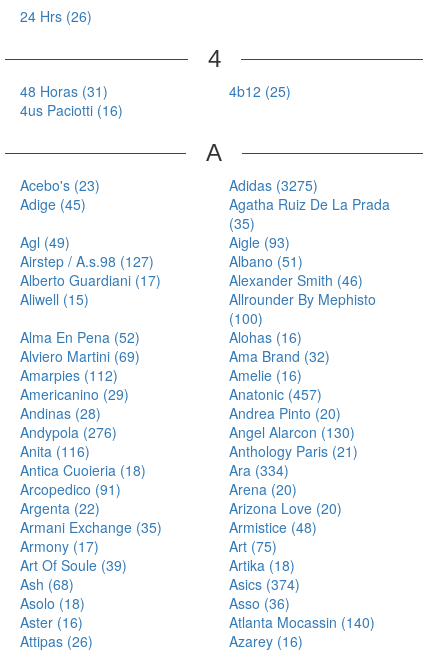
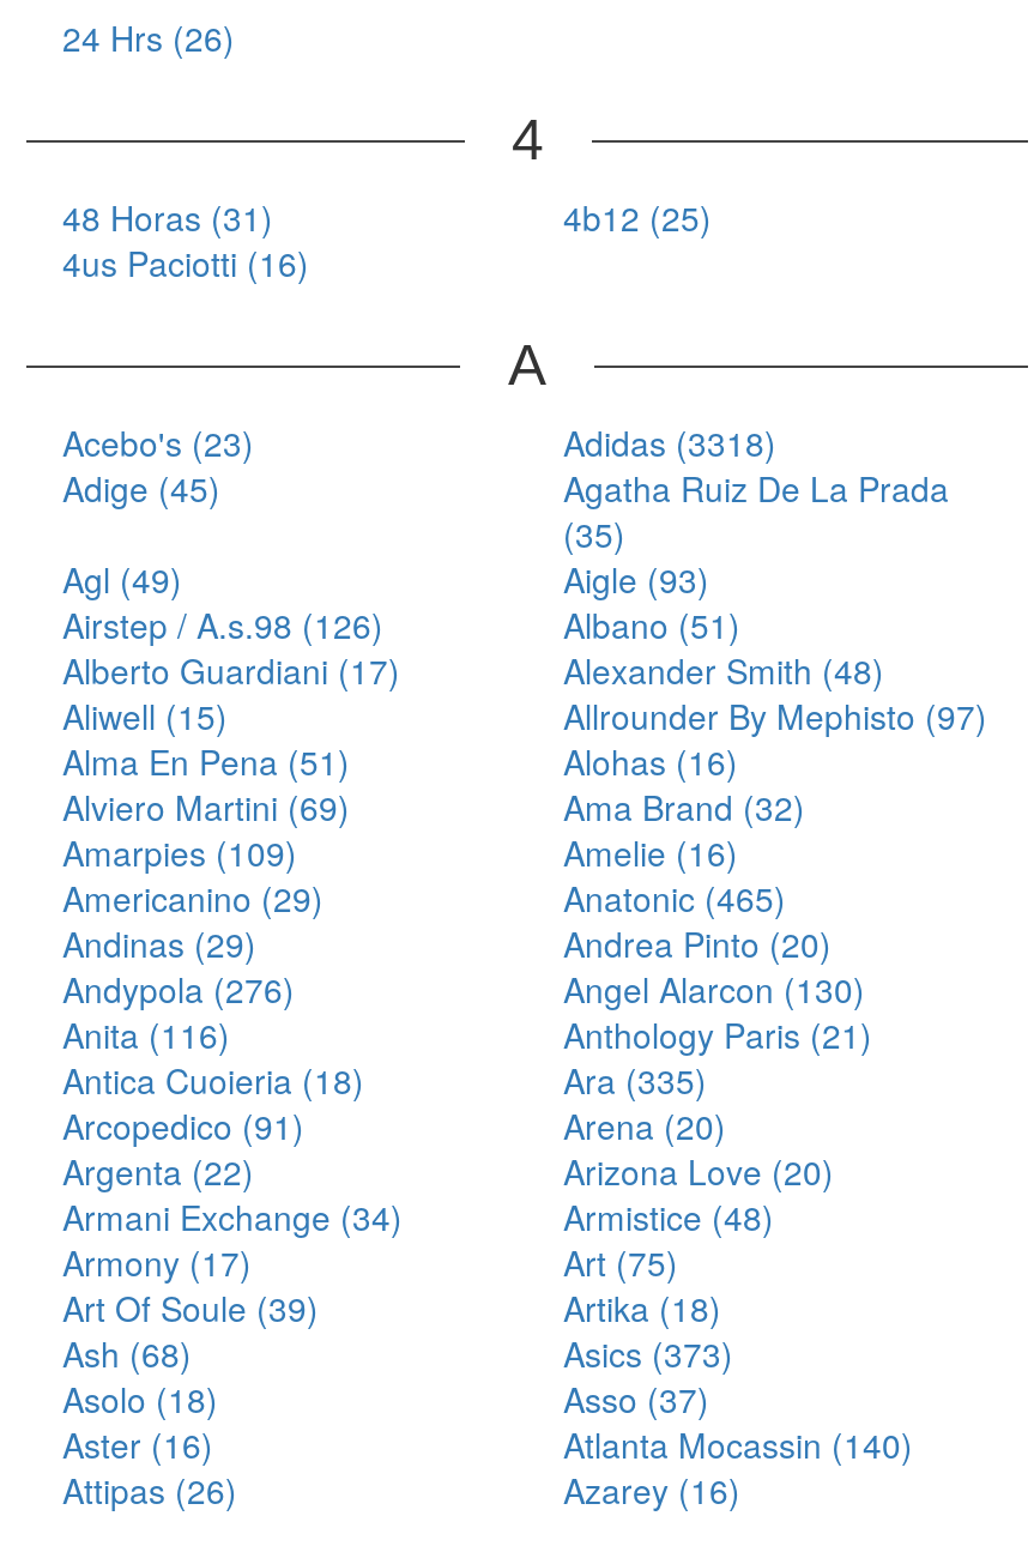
[229,175,318,195] Adidas (3275) -> [563,418,776,466] Adidas (3318)
[20,251,154,271] Airstep / A.s.98 (127) -> [62,600,383,648] Airstep / A.s.98 (126)
[229,270,363,290] Alexander Smith (46) -> [563,646,884,694] Alexander Smith (48)
[20,289,376,347] Allrounder By Mephisto | (100) | Alma En Pena (52) -> [62,692,987,785] Allrounder By Mephisto (97) | Alma En Pena (51)
[20,365,118,385] Amarpies (112) -> [62,828,297,876] Amarpies (109)
[229,384,322,404] Anatonic (457) -> [563,874,786,922] Anatonic (465)
[20,403,101,423] Andinas (28) -> [62,919,256,967] Andinas (29)
[229,460,289,480] Ara (334) -> [563,1056,707,1104] Ara (335)
[20,517,162,537] Armani Exchange (35) -> [62,1192,403,1240] Armani Exchange (34)
[229,574,300,594] Asics (374) -> [563,1329,733,1377] Asics (373)
[229,593,290,613] Asso (36) -> [563,1375,709,1423] Asso (37)

